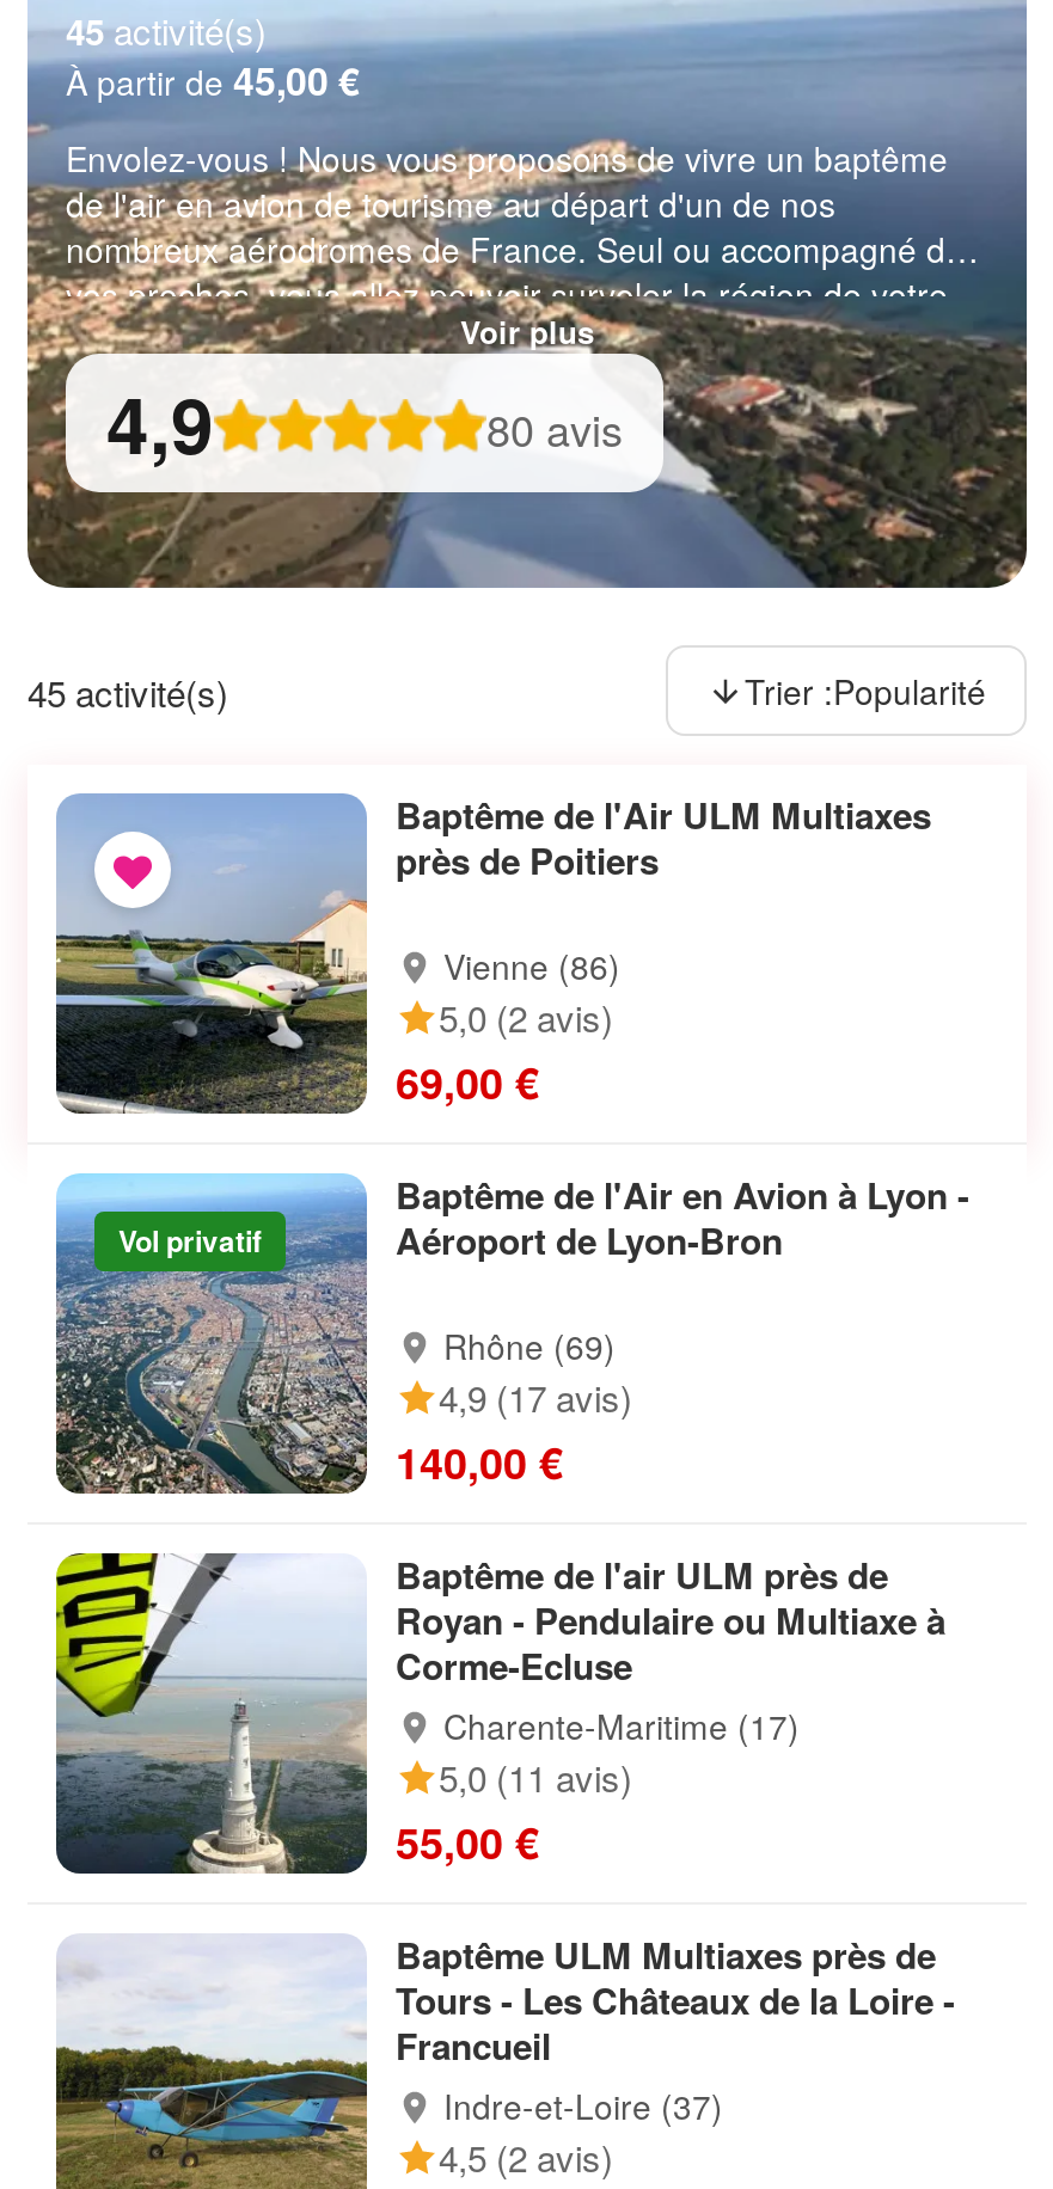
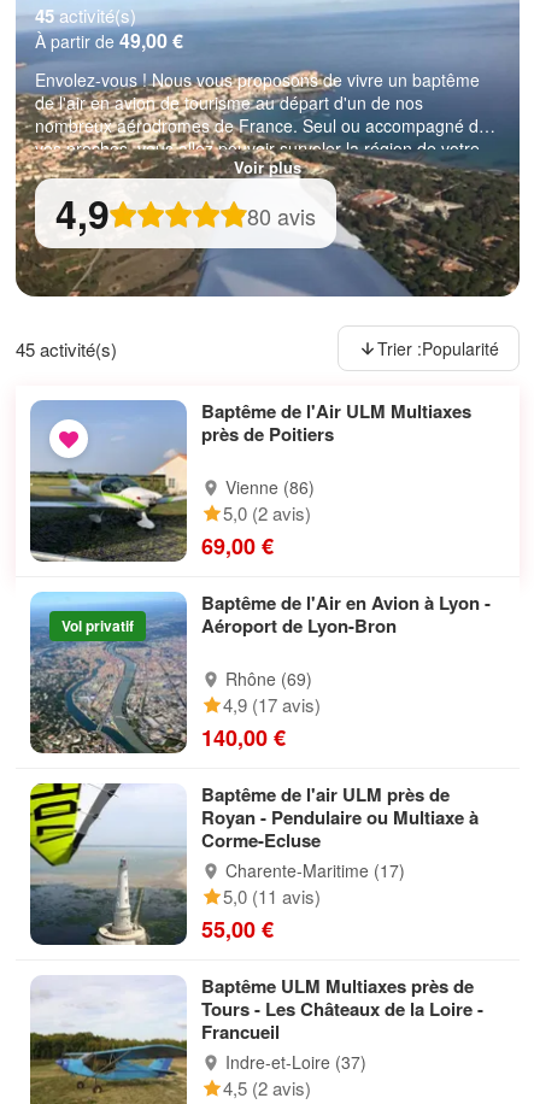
[66,53,360,108] À partir de45,00 € -> [35,27,183,54] À partir de49,00 €

